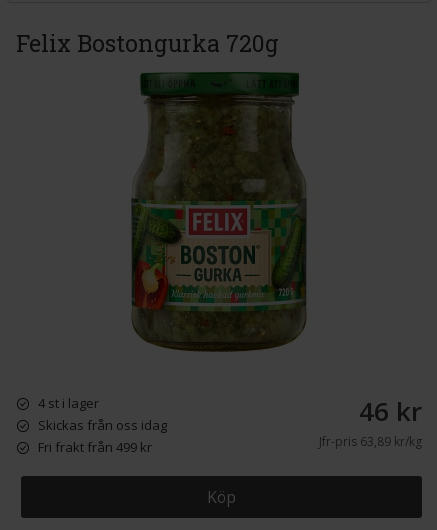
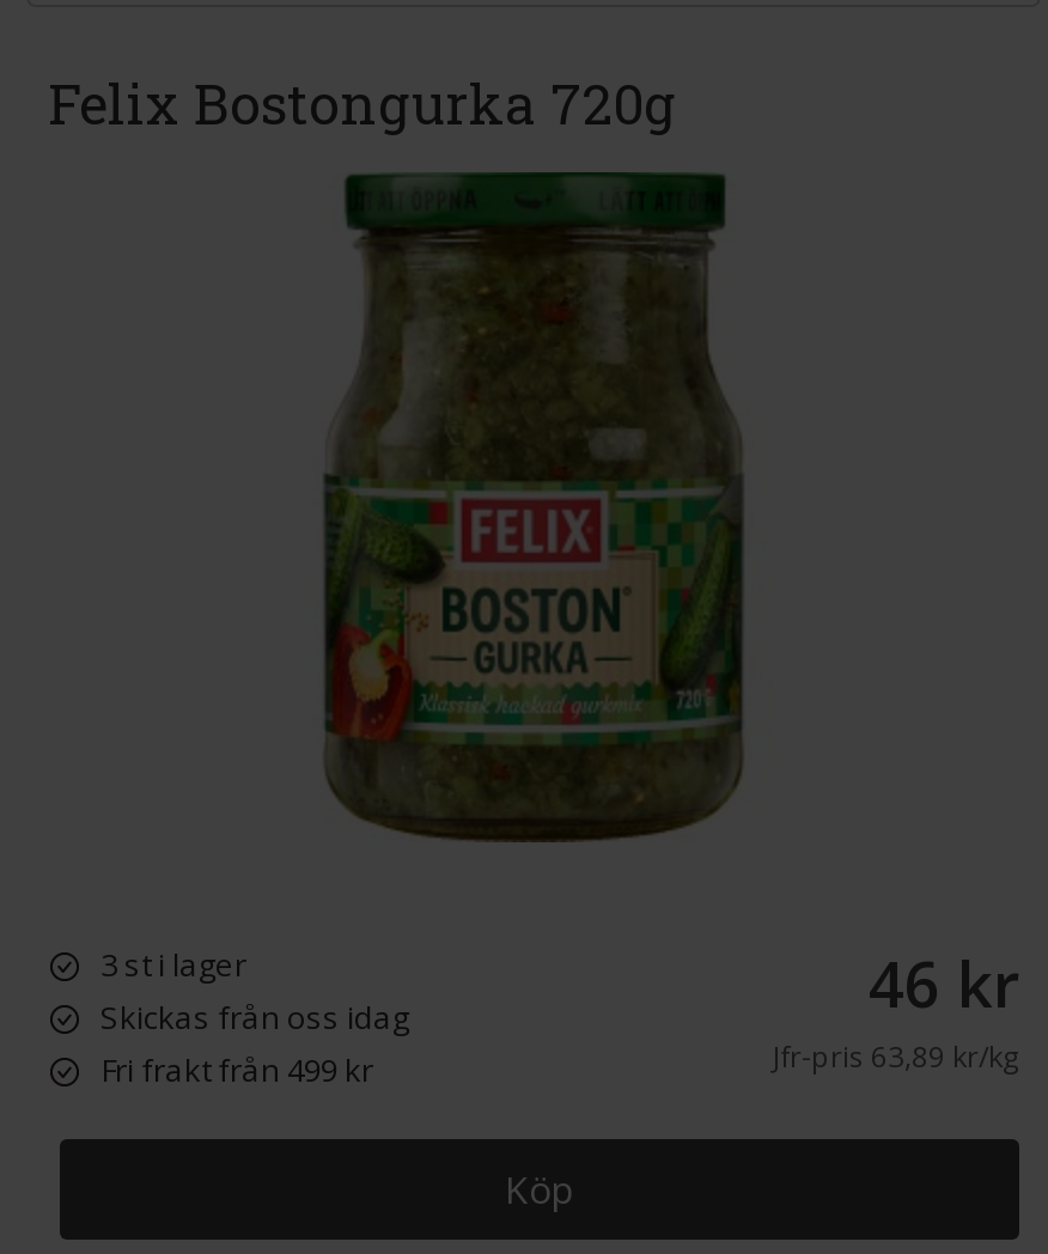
[35,394,99,412] 4 st i lager -> [93,943,246,986] 3 st i lager

